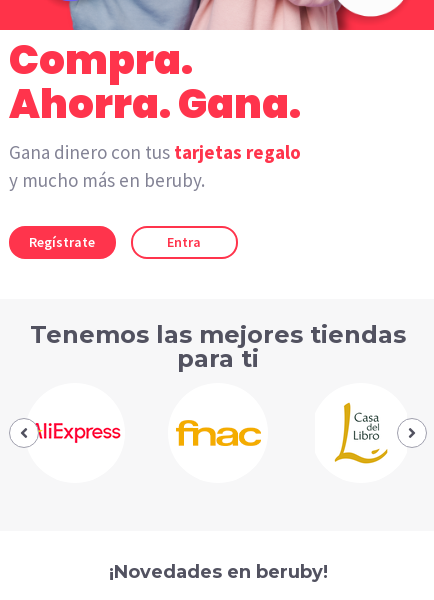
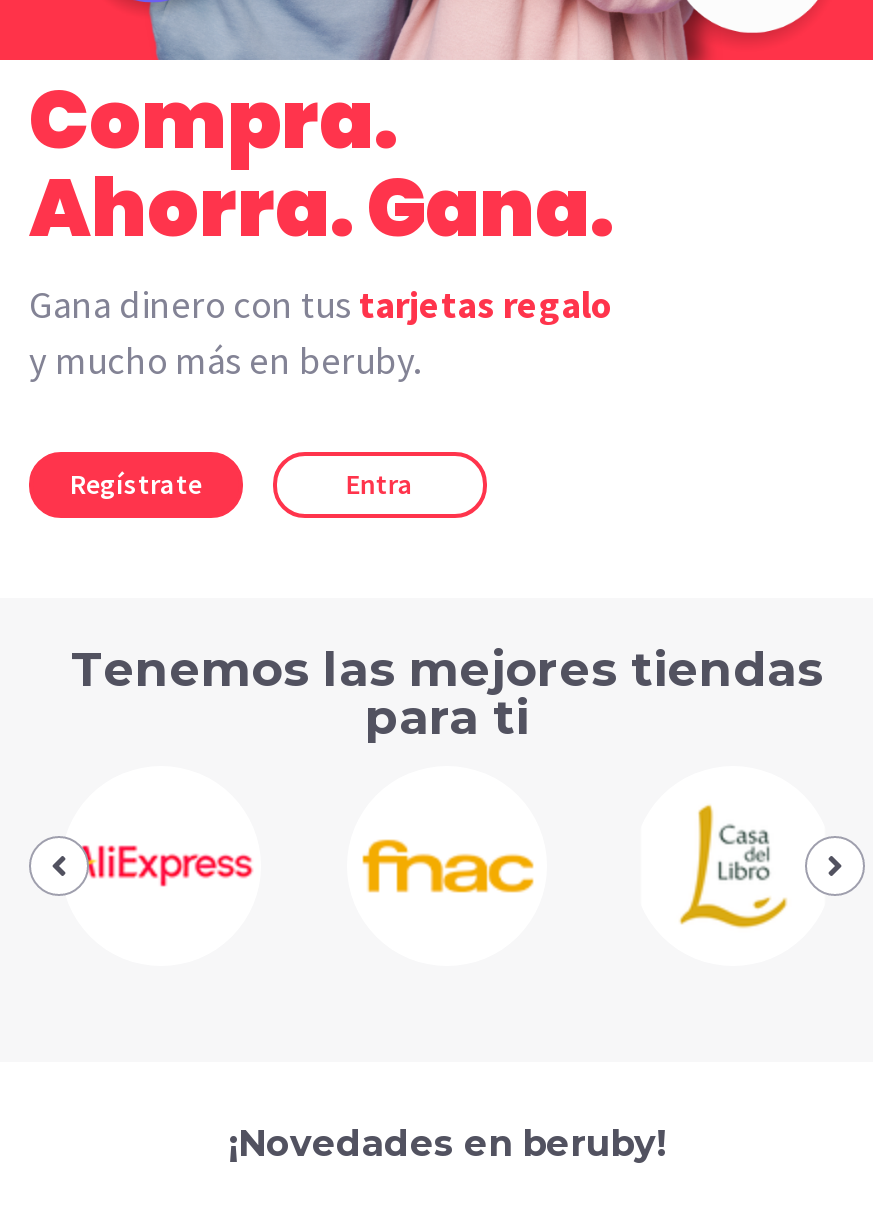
[9,140,301,164] Gana dinero con tus tarjetas regalo -> [29,280,359,328] Gana dinero con tus

